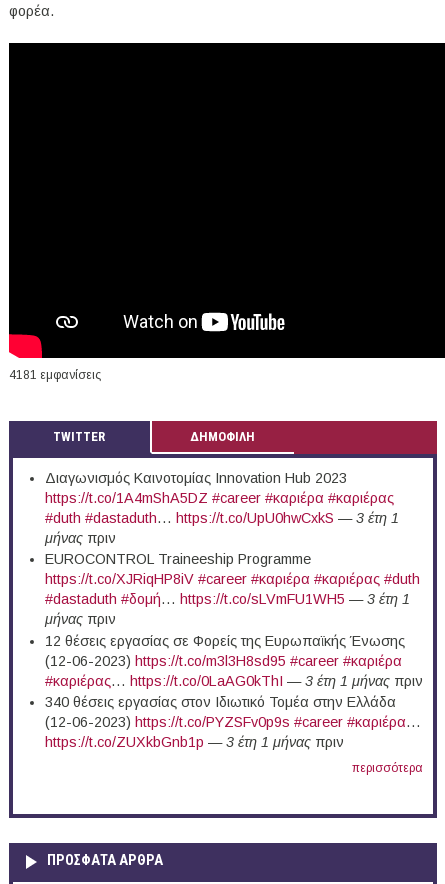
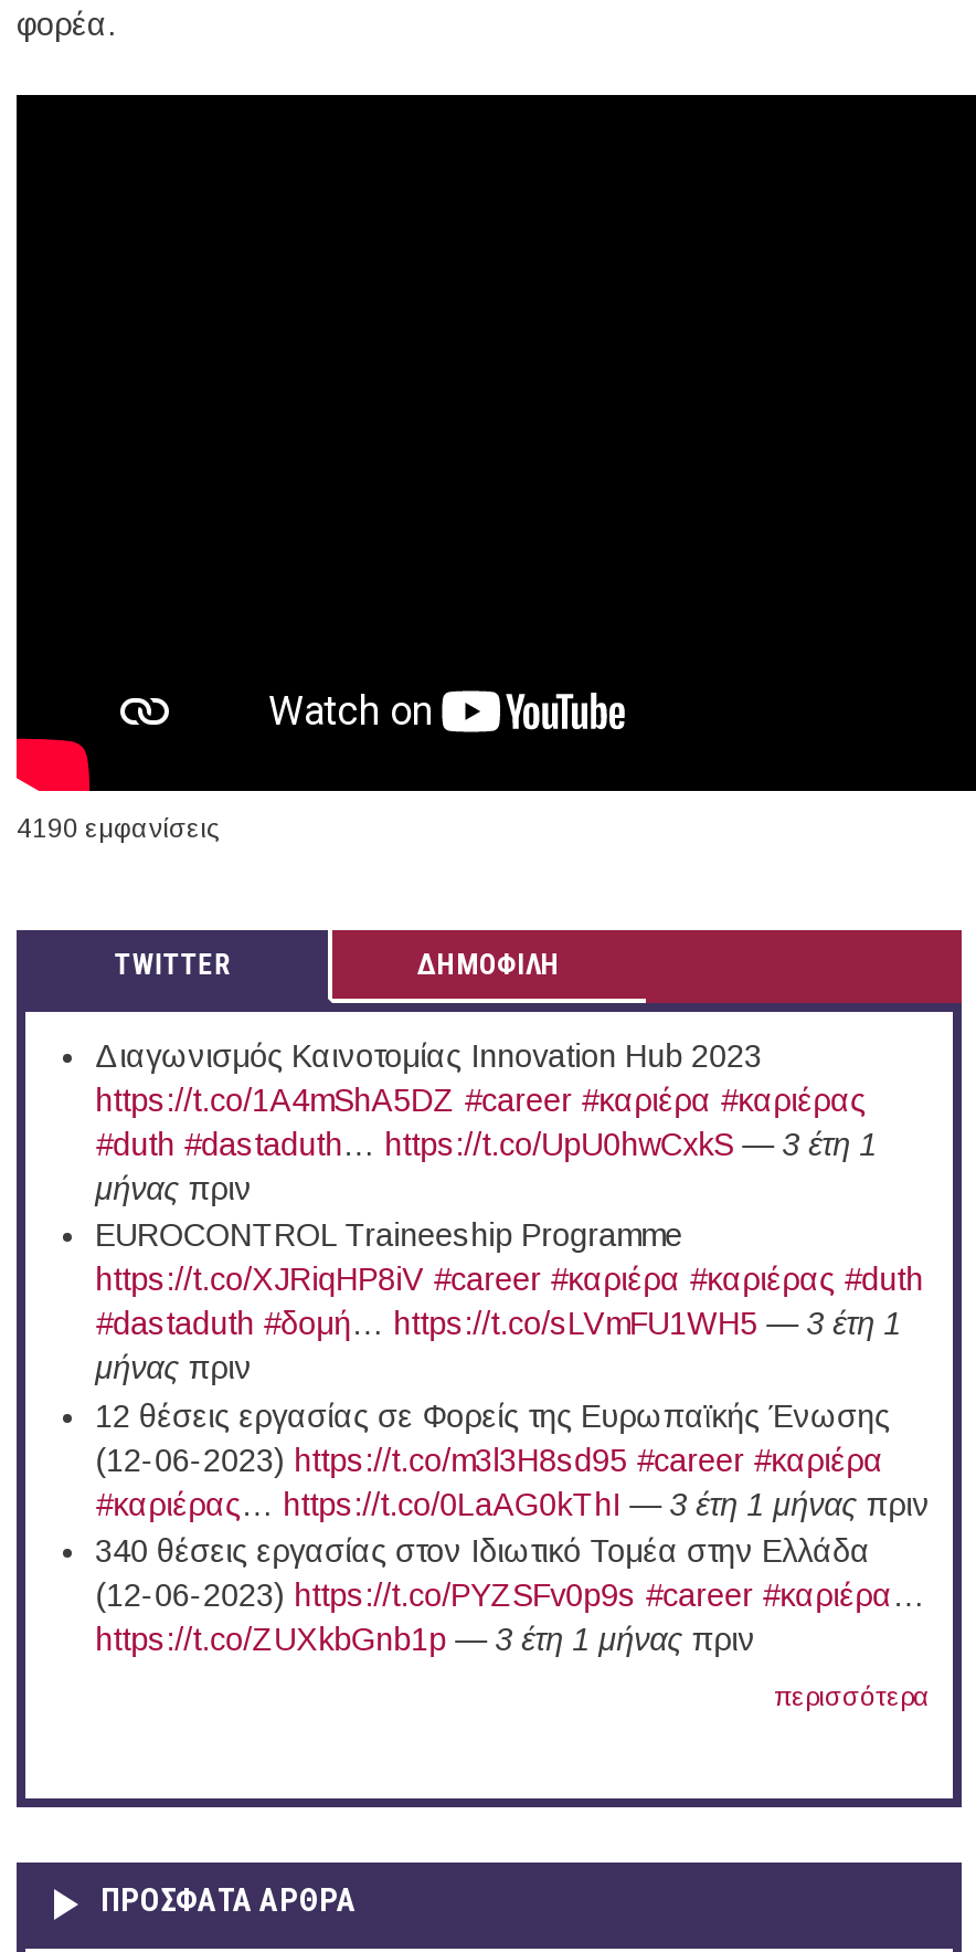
[9,368,101,382] 4181 εμφανίσεις -> [17,813,220,844] 4190 εμφανίσεις

